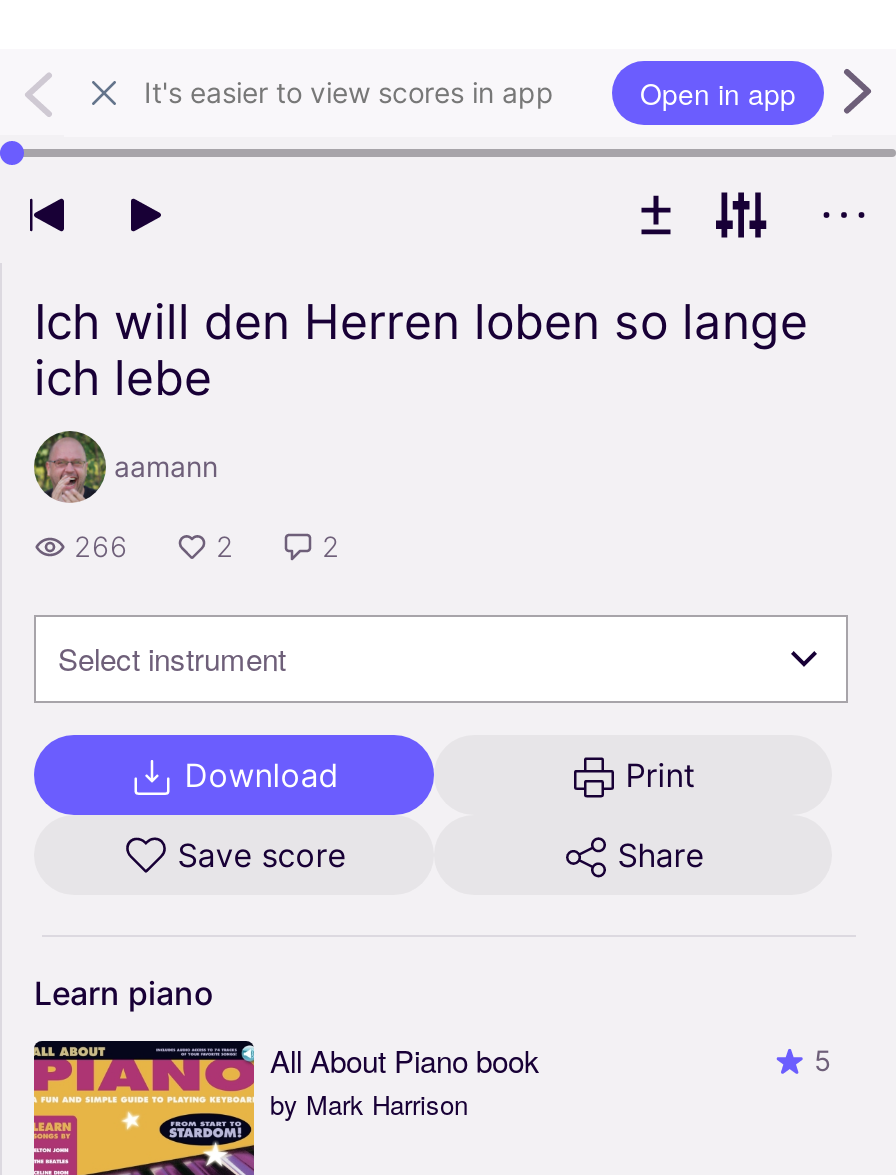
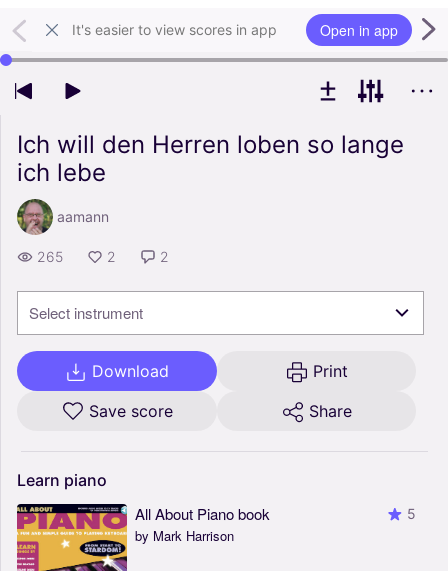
[74,529,128,563] 266 -> [37,248,63,265] 265

